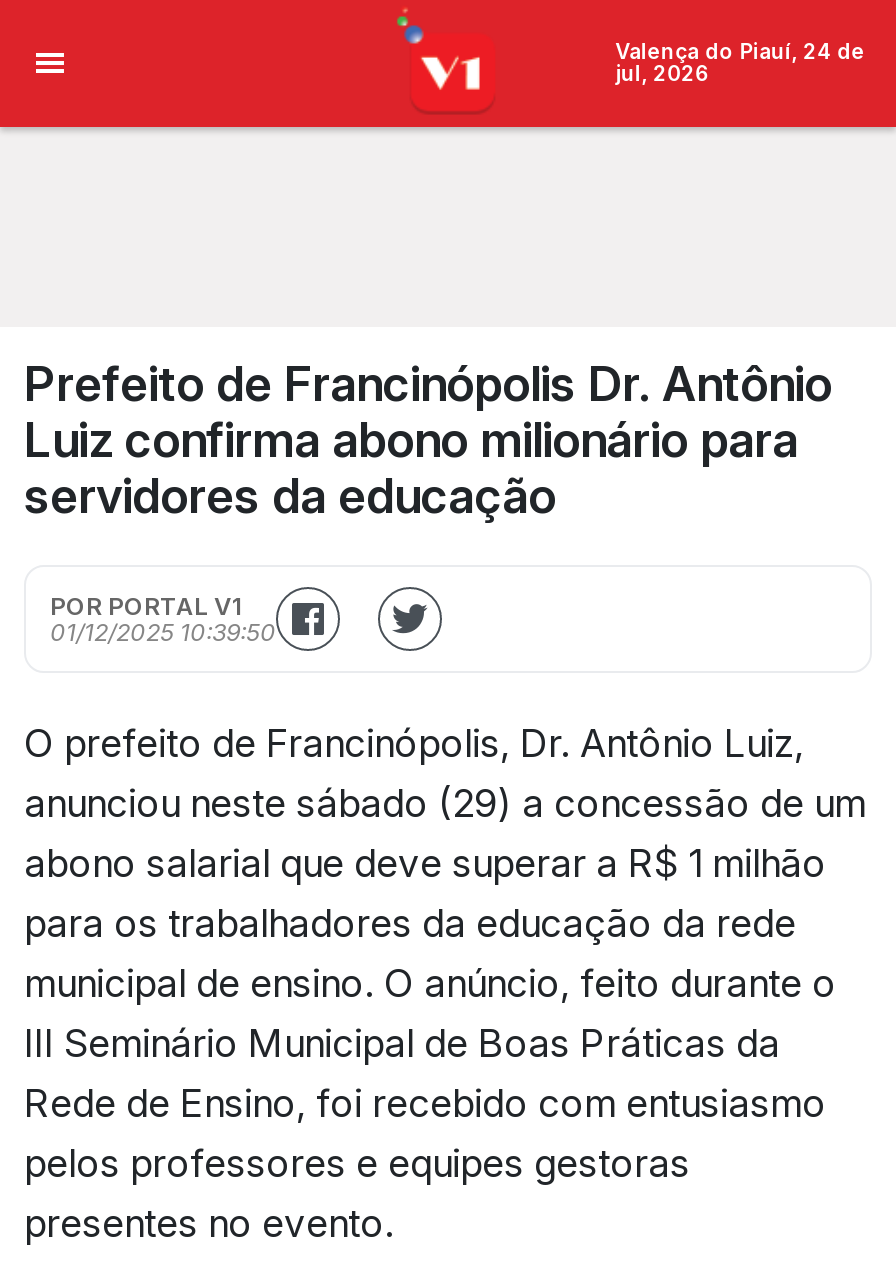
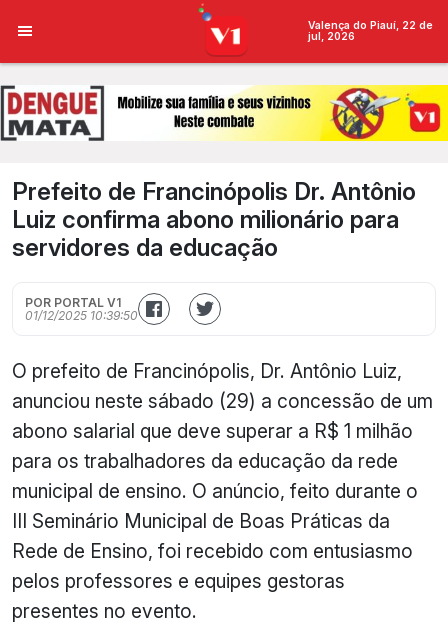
[615,38,865,64] Valença do Piauí, 24 de -> [308,18,433,31] Valença do Piauí, 22 de
none -> [3,84,105,142] [image]
none -> [117,84,445,142] [image]

